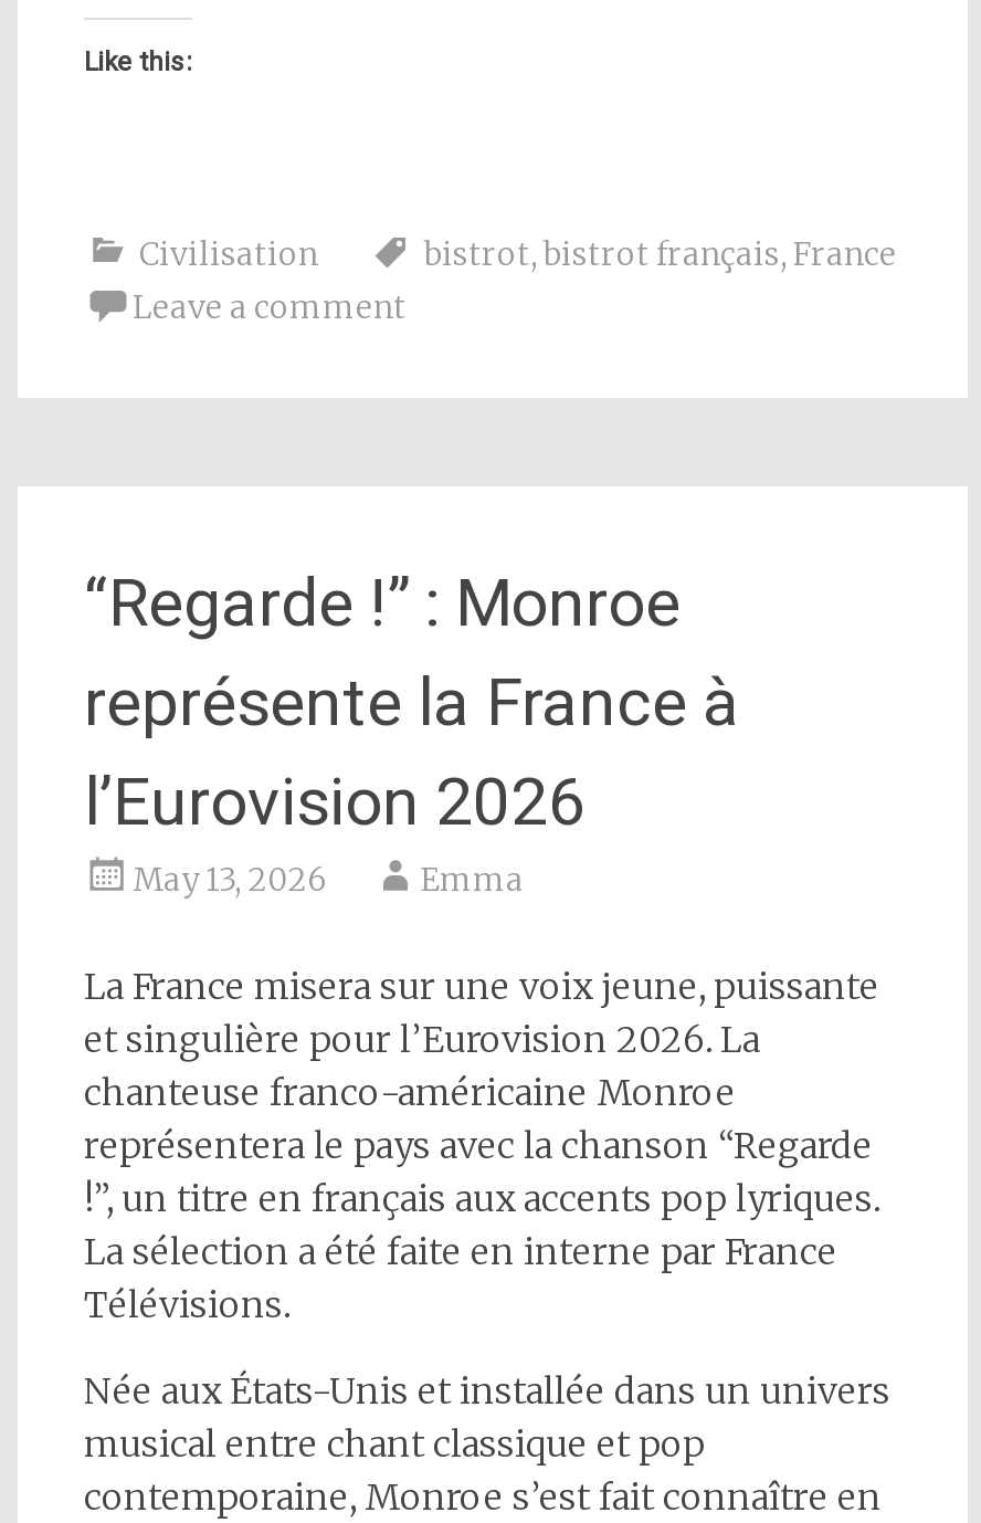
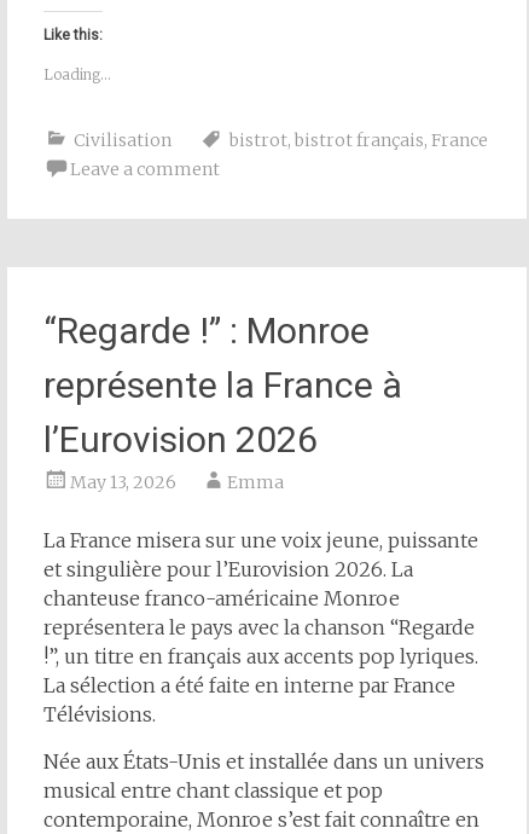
none -> [43,65,111,83] Loading...

